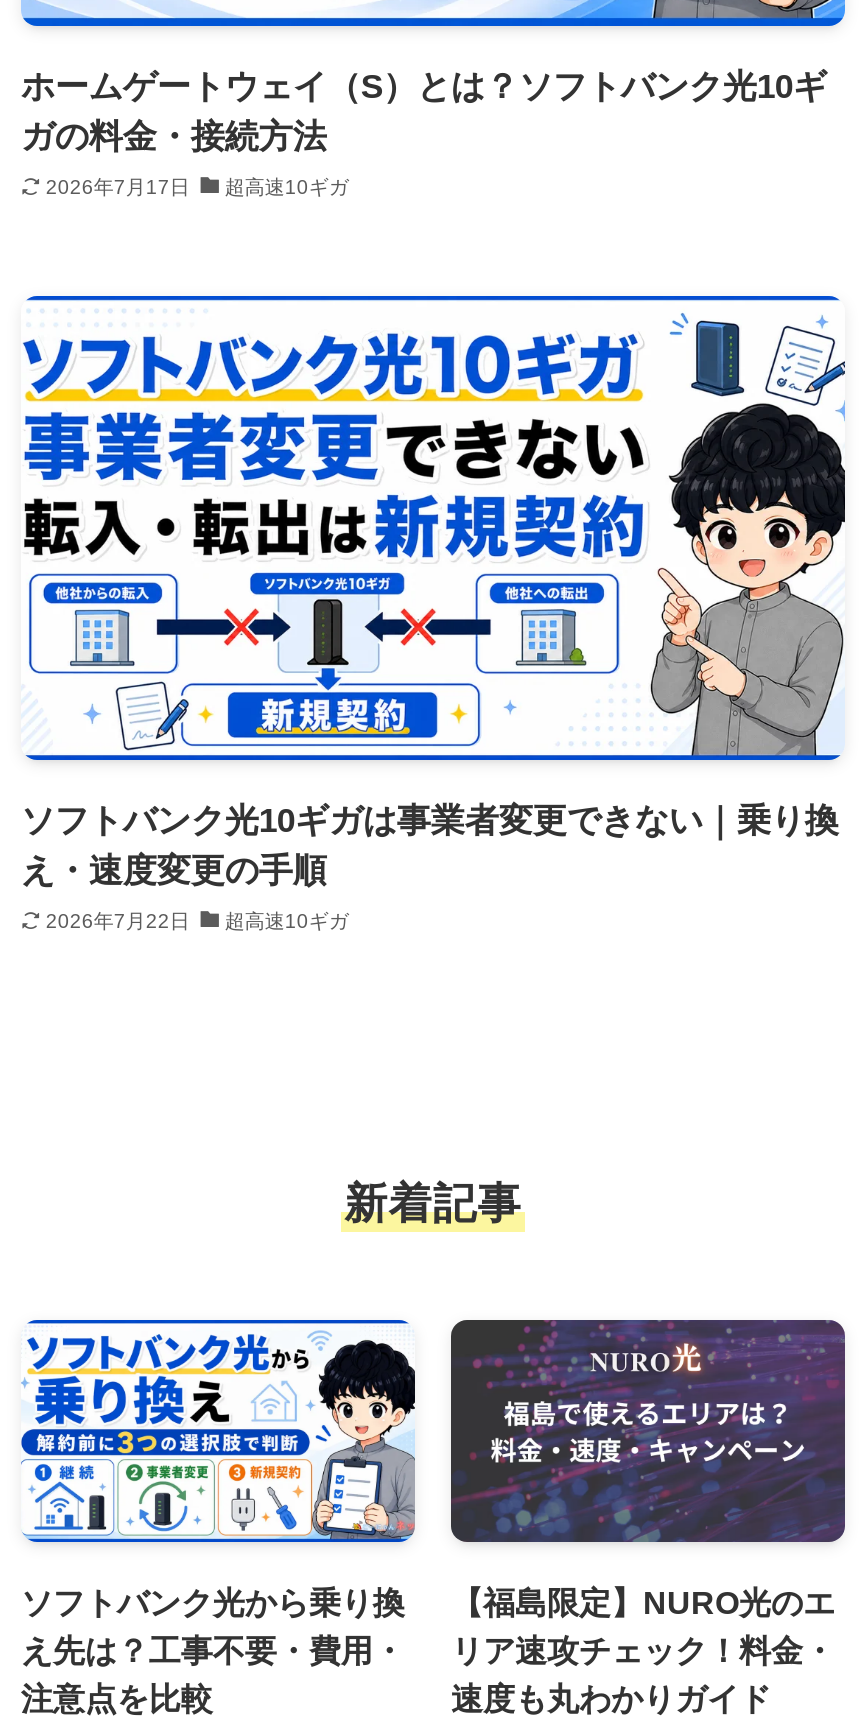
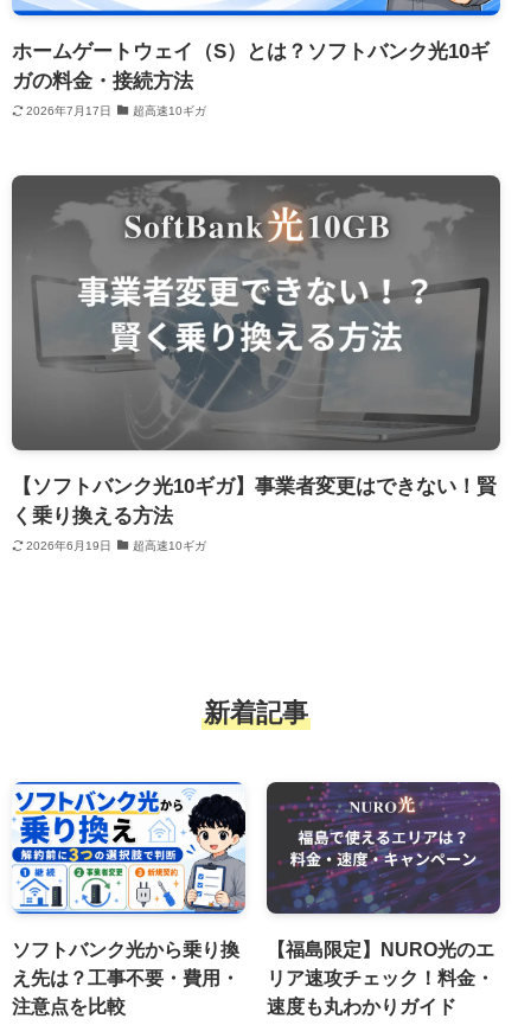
[21,294,845,890] [image] | ソフトバンク光10ギガは事業者変更できない｜乗り換 | え・速度変更の手順 -> [11,174,501,528] [image] | 【ソフトバンク光10ギガ】事業者変更はできない！賢 | く乗り換える方法
[46,909,349,931] 2026年7月22日 超高速10ギガ -> [27,539,206,552] 2026年6月19日 超高速10ギガ

